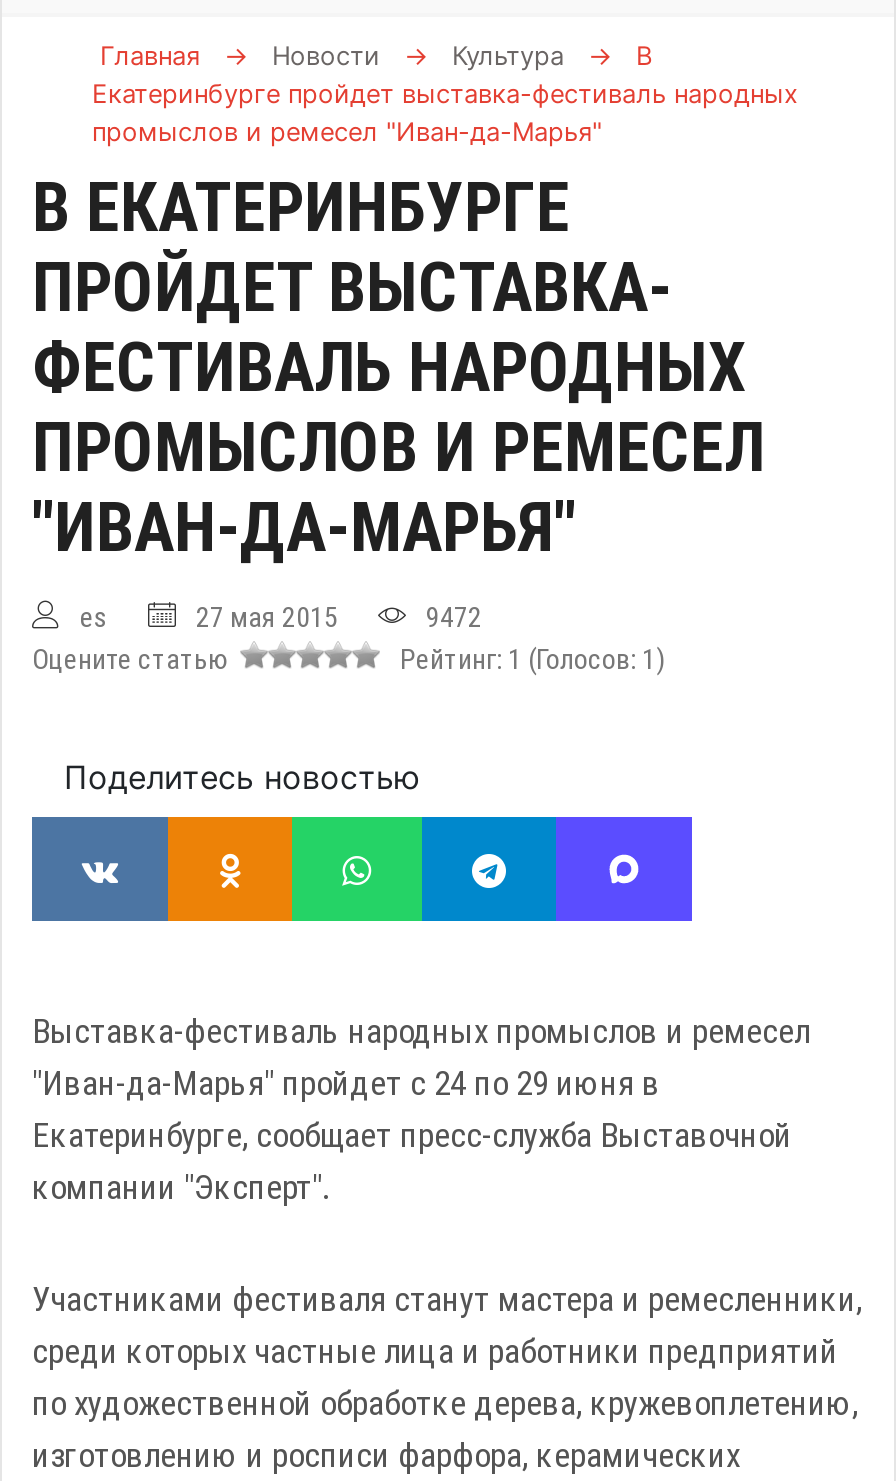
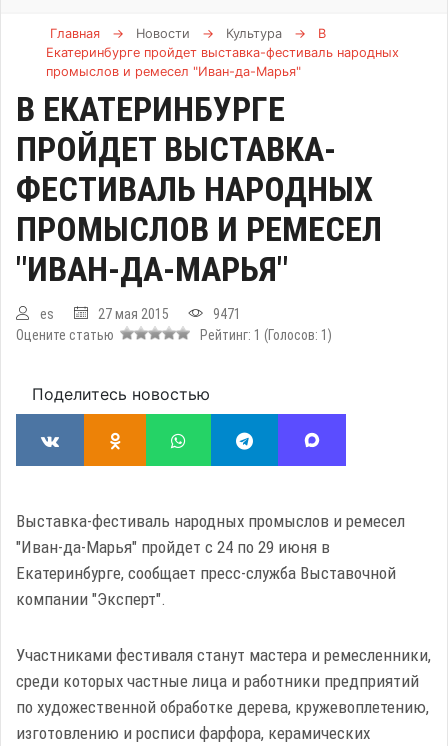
[426,601,482,633] 9472 -> [213,306,241,322] 9471

